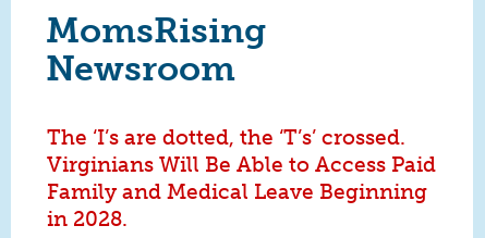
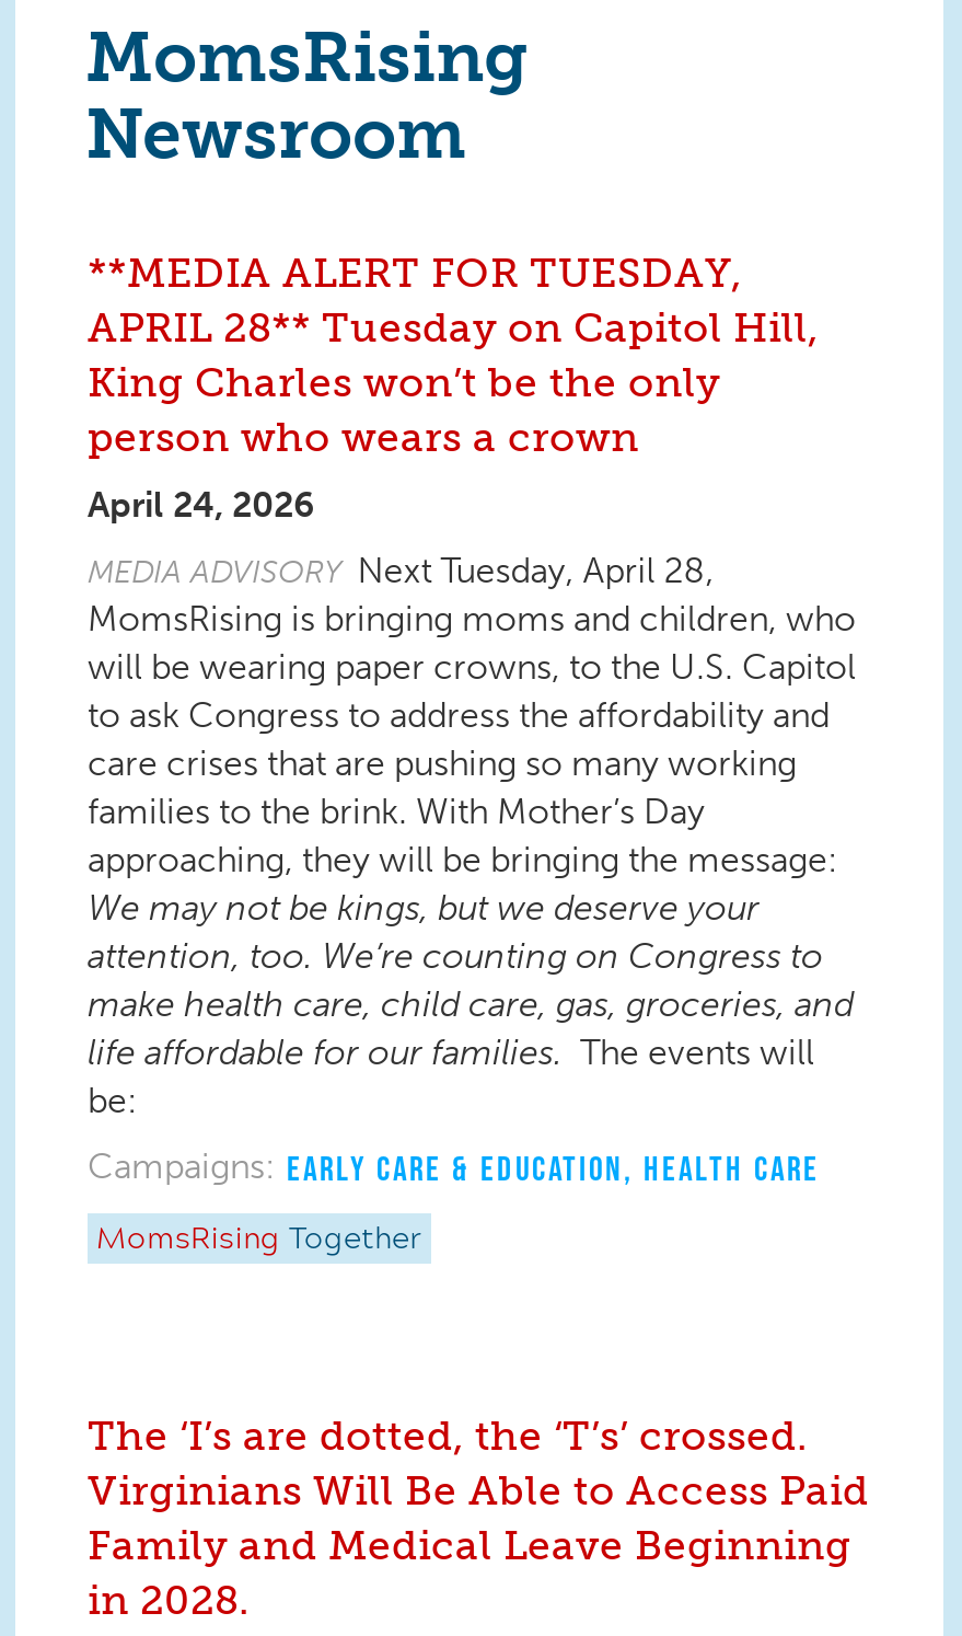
none -> [88,247,856,1255] **MEDIA ALERT FOR TUESDAY, | APRIL 28** Tuesday on Capitol Hill, | King Charles won’t be the only | person who wears a crown | April 24, 2026 | MEDIA ADVISORY Next Tuesday, April 28, | MomsRising is bringing moms and children, who | will be wearing paper crowns, to the U.S. Capitol | to ask Congress to address the affordability and | care crises that are pushing so many working | families to the brink. With Mother’s Day | approaching, they will be bringing the message: | We may not be kings, but we deserve your | attention, too. We’re counting on Congress to | make health care, child care, gas, groceries, and | life affordable for our families. The events will | be: | Campaigns: EARLY CARE & EDUCATION, HEALTH CARE | MomsRising Together

